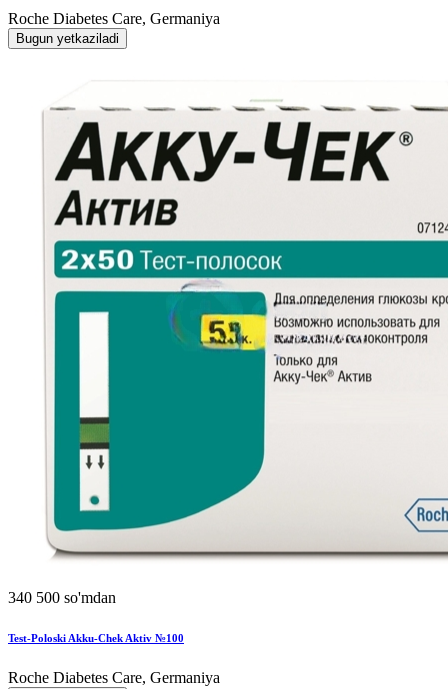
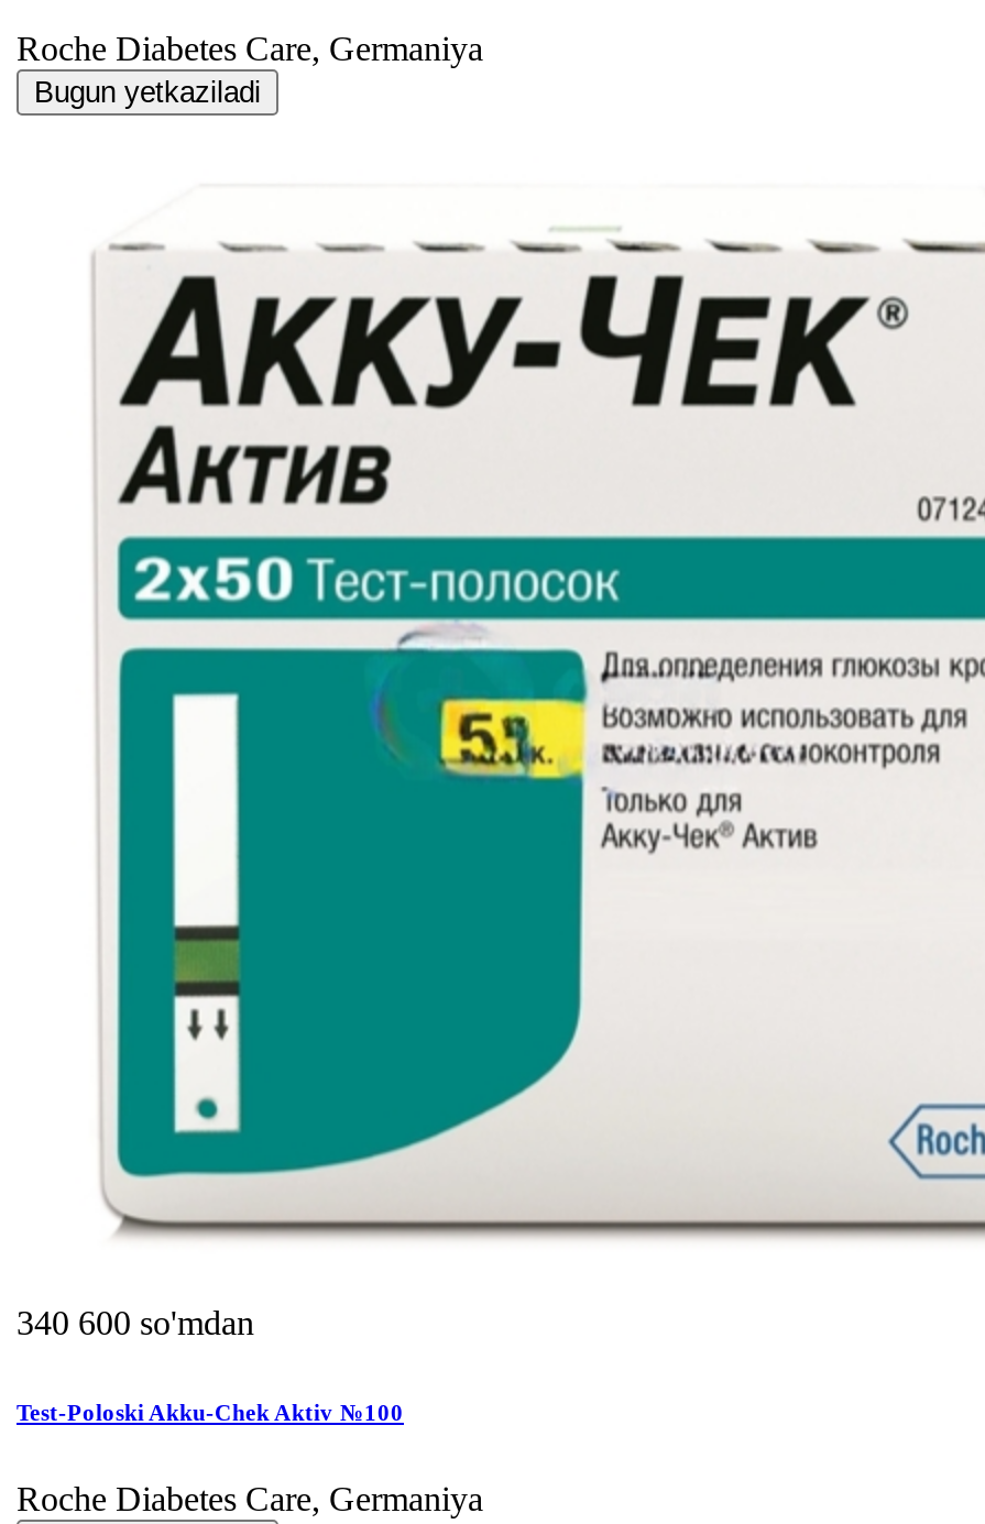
[8,589,116,606] 340 500 so'mdan -> [17,1303,254,1341] 340 600 so'mdan

